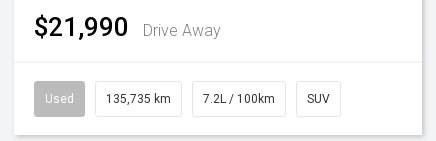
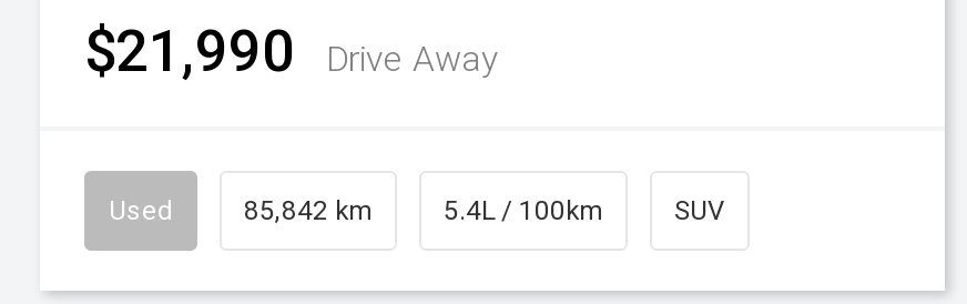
[106,92,171,106] 135,735 km -> [244,196,373,227] 85,842 km
[203,92,275,106] 7.2L / 100km -> [444,196,603,227] 5.4L / 100km

